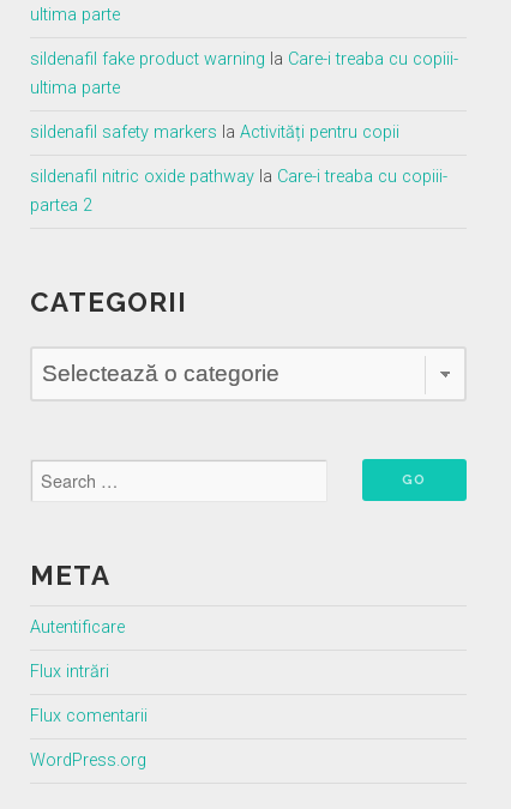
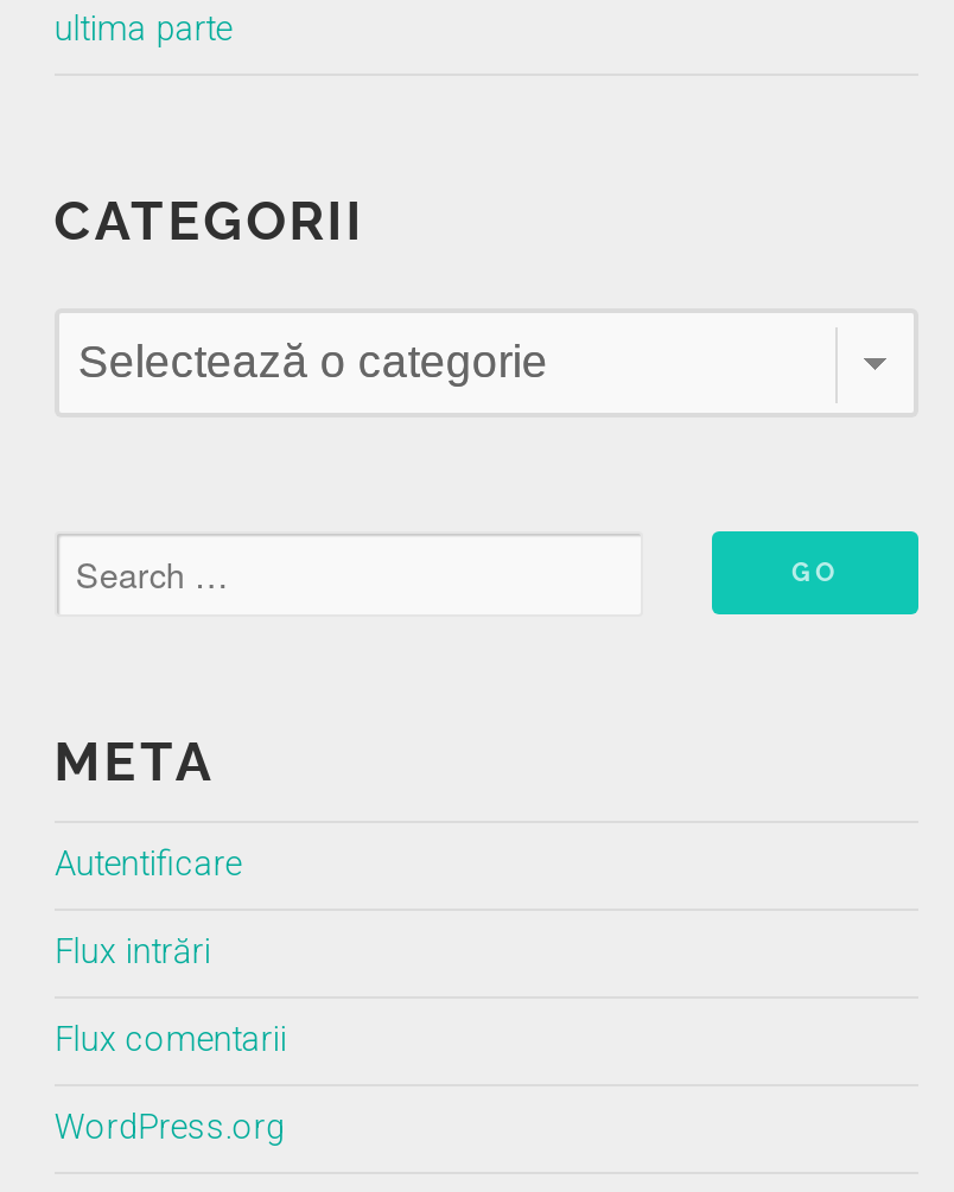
[30,49,458,216] sildenafil fake product warning la Care-i treaba cu copiii- | ultima parte | sildenafil safety markers la Activități pentru copii | sildenafil nitric oxide pathway la Care-i treaba cu copiii- | partea 2 -> none

